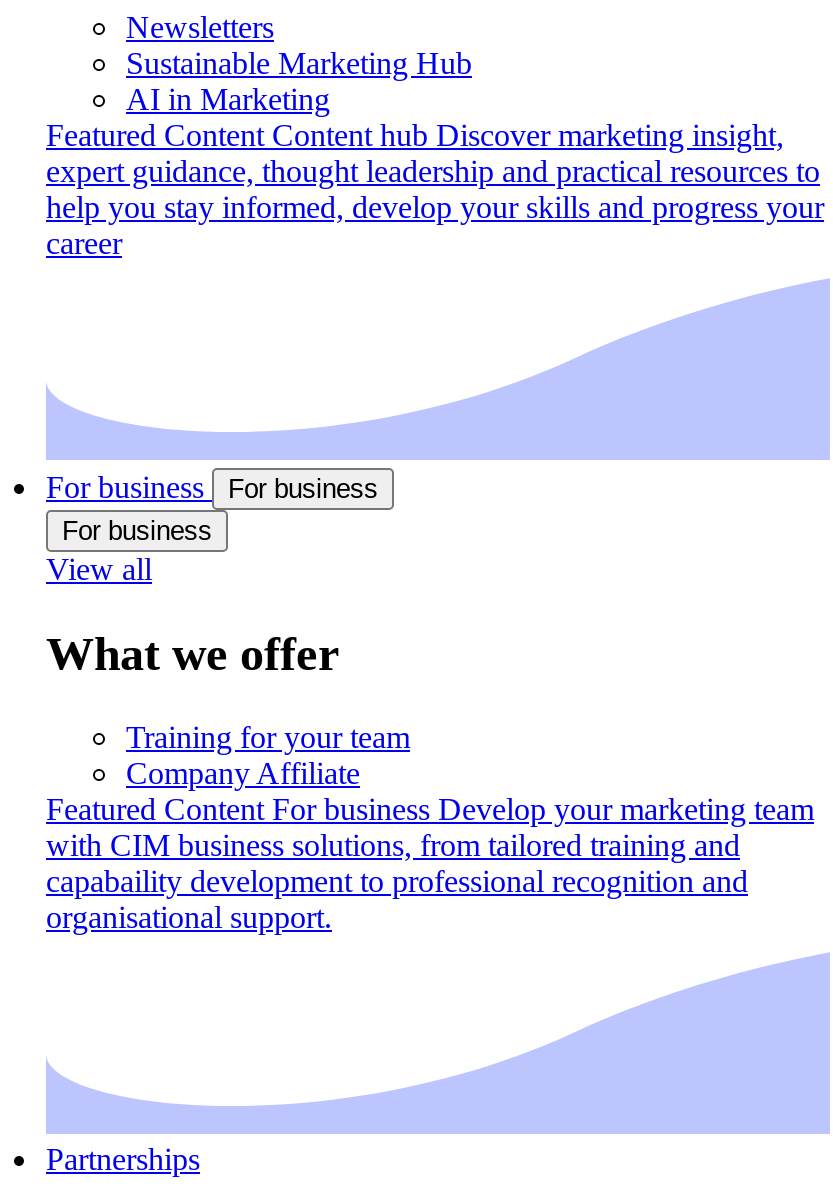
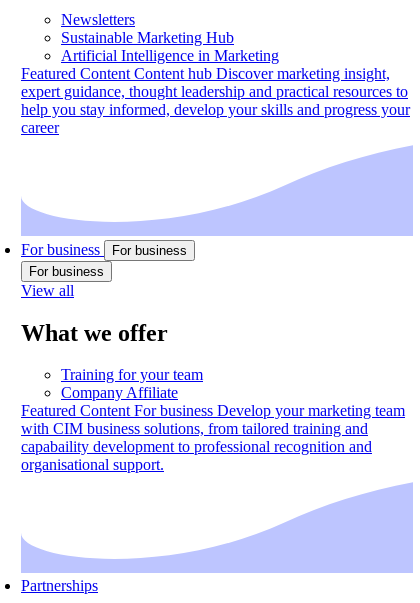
[126,82,330,116] AI in Marketing -> [61,47,279,64] Artificial Intelligence in Marketing

